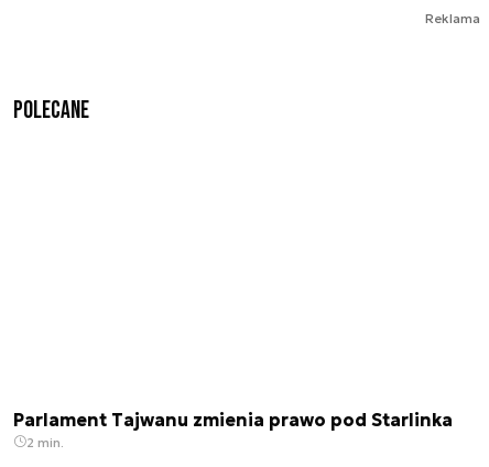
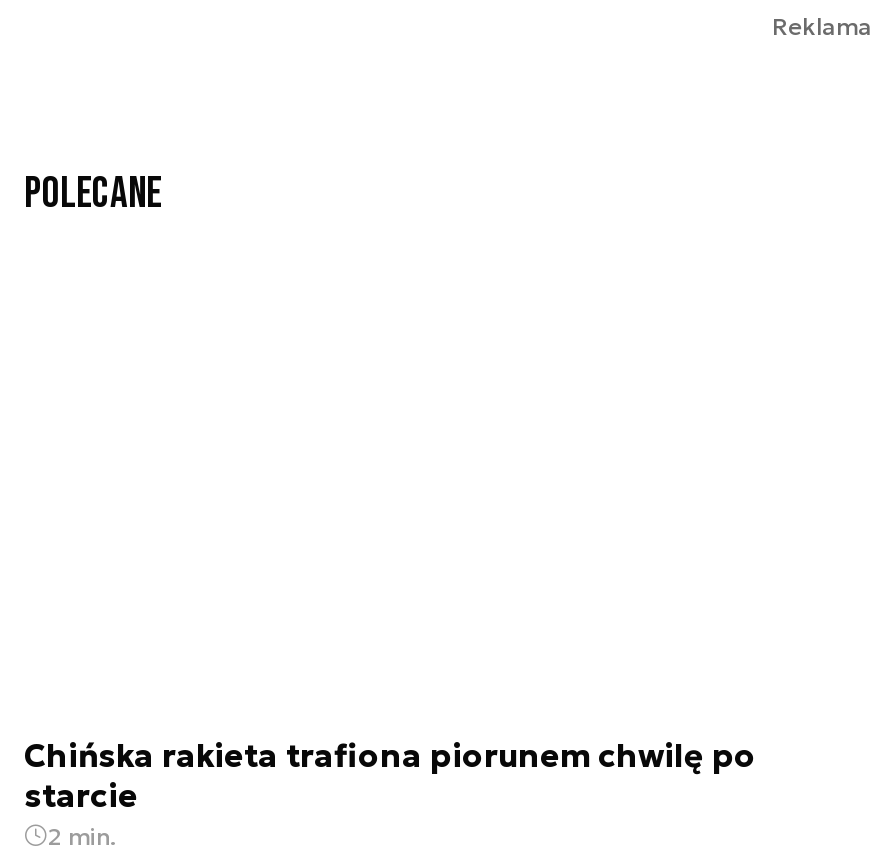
[13,408,453,430] Parlament Tajwanu zmienia prawo pod Starlinka -> [24,735,756,815] Chińska rakieta trafiona piorunem chwilę po | starcie

